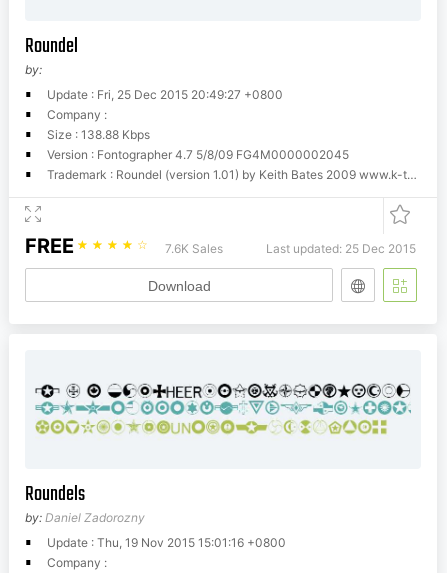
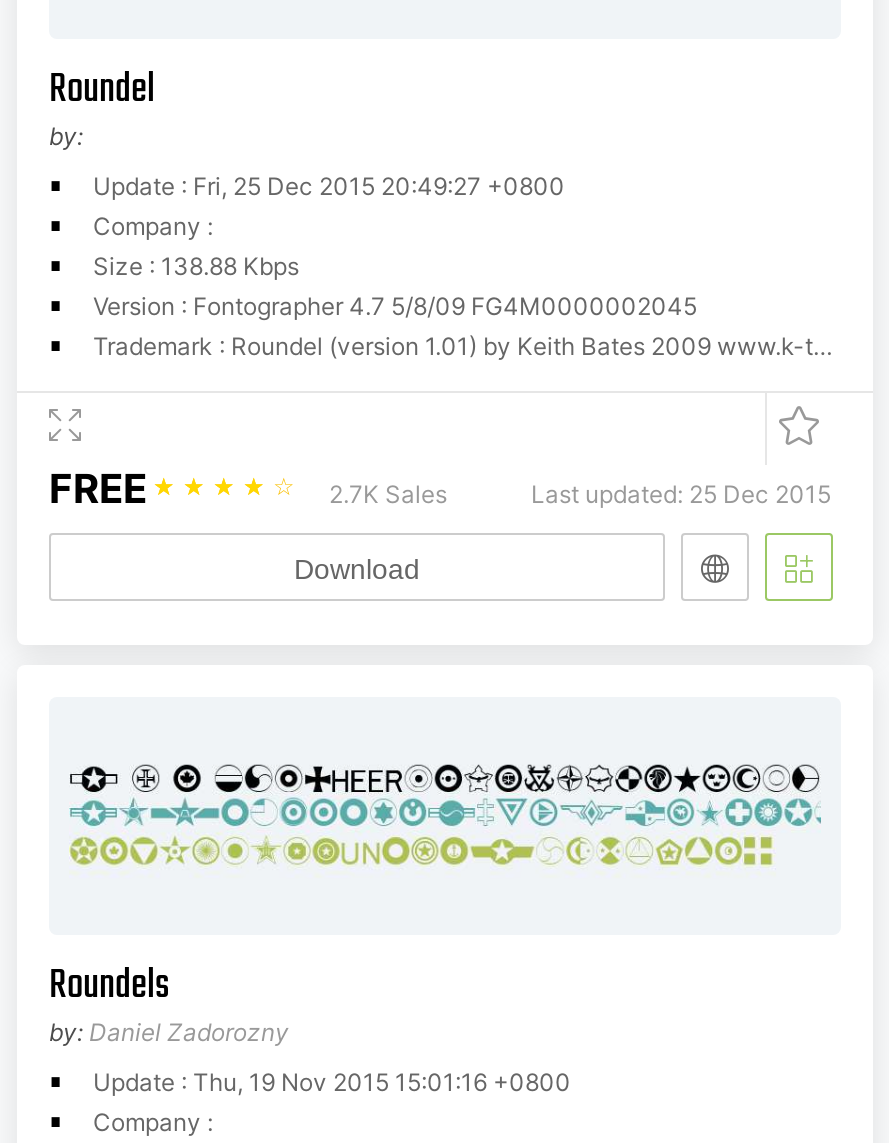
[165,241,223,256] 7.6K Sales -> [329,478,447,508] 2.7K Sales

